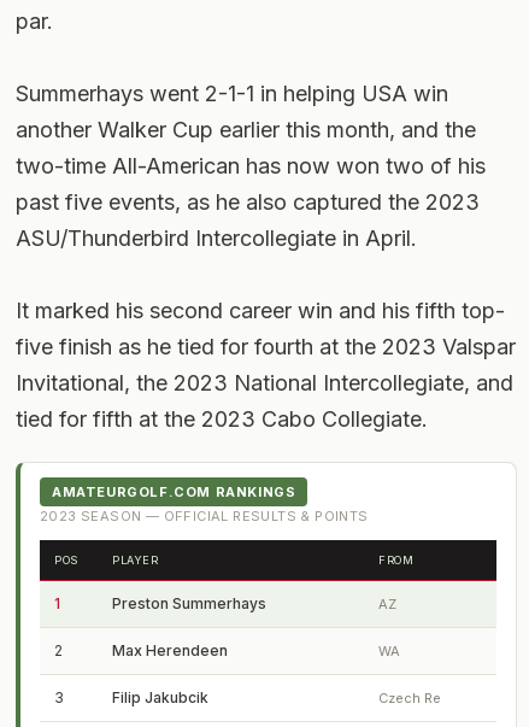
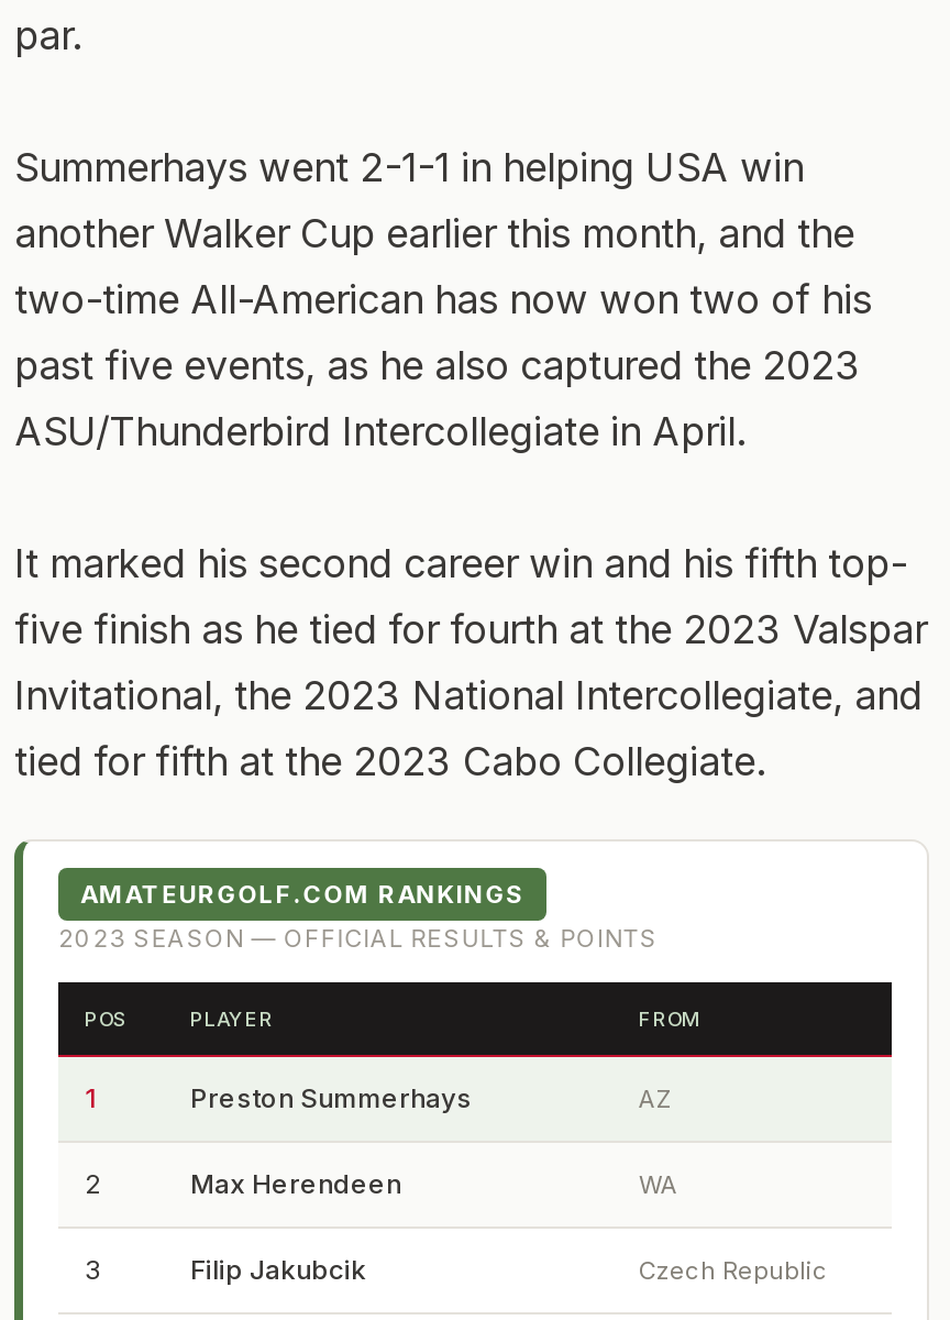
[378,690,441,707] Czech Re -> [639,1255,828,1286] Czech Republic

